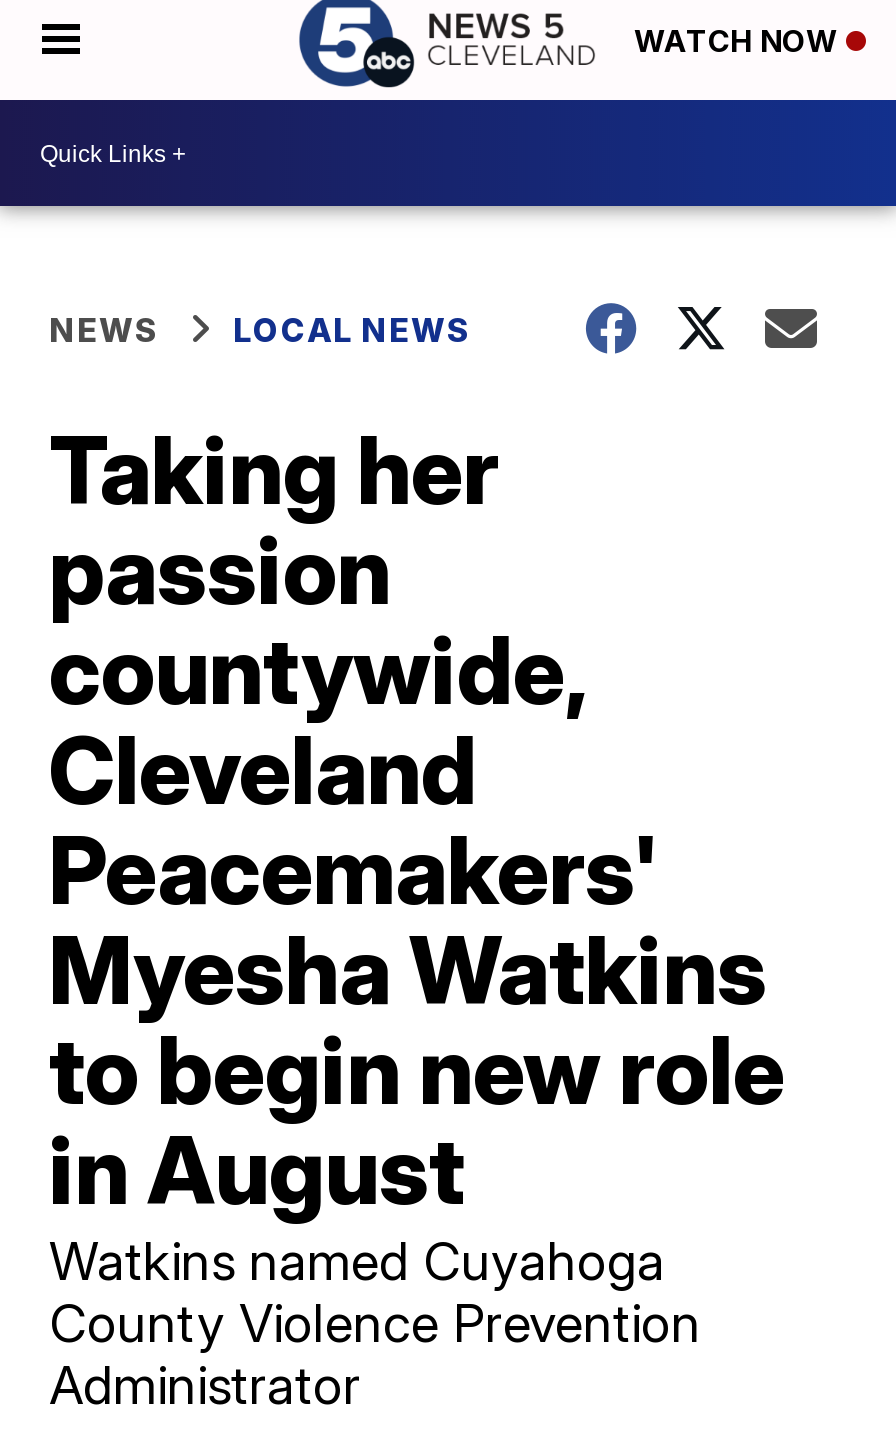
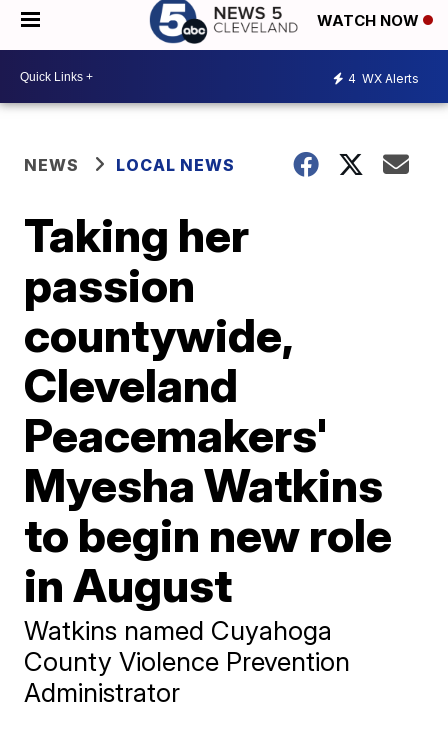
none -> [348,70,419,85] 4 WX Alerts

